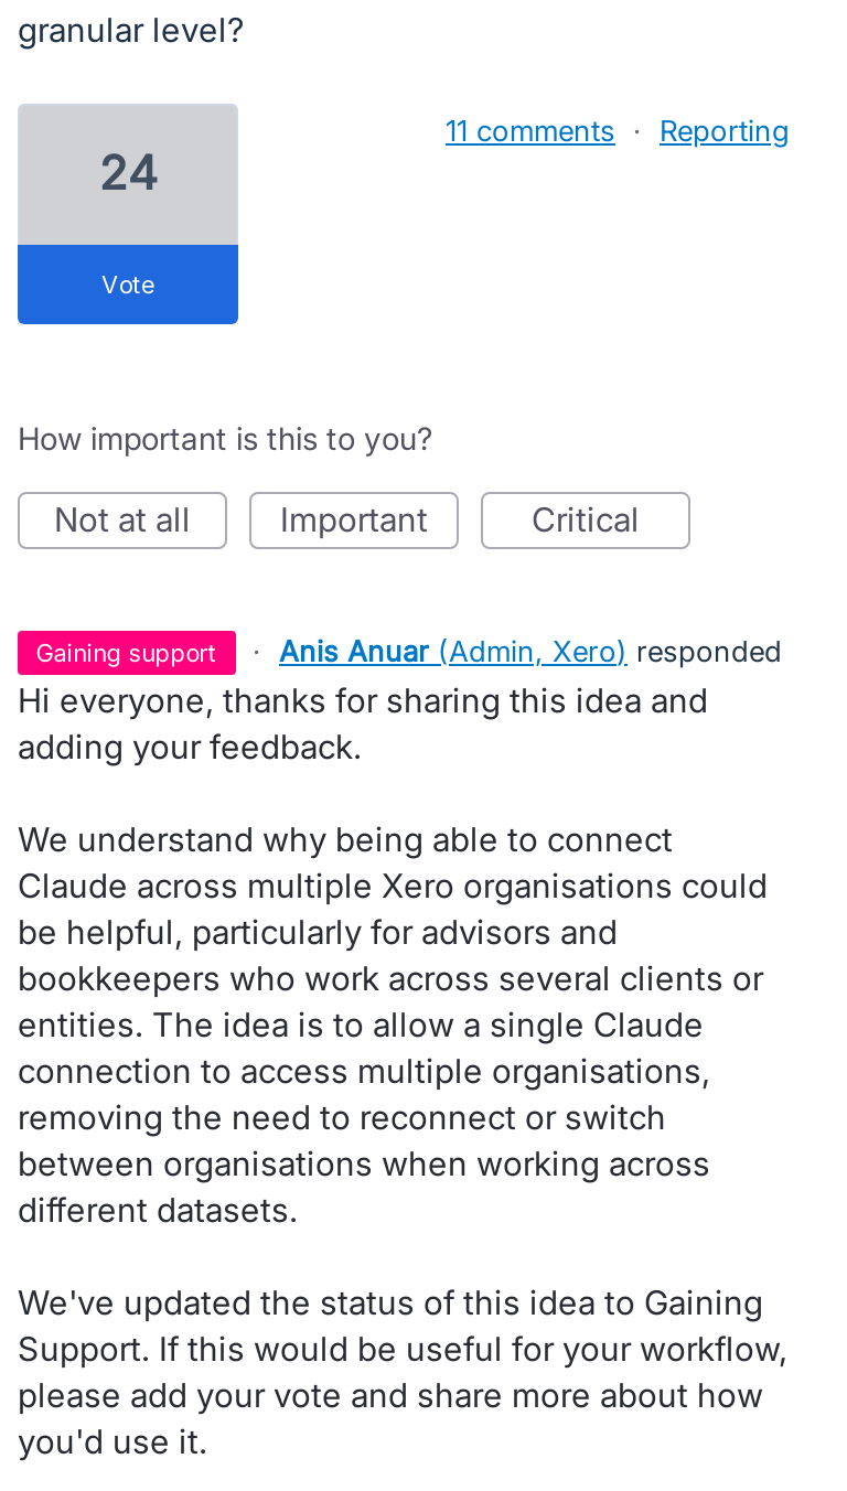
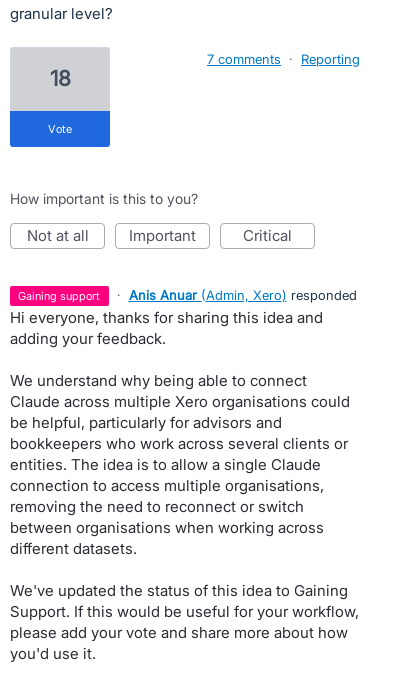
[446,112,790,148] 11 comments · Reporting -> [207,51,360,67] 7 comments · Reporting
[99,146,157,201] 24 -> [49,66,70,91] 18

